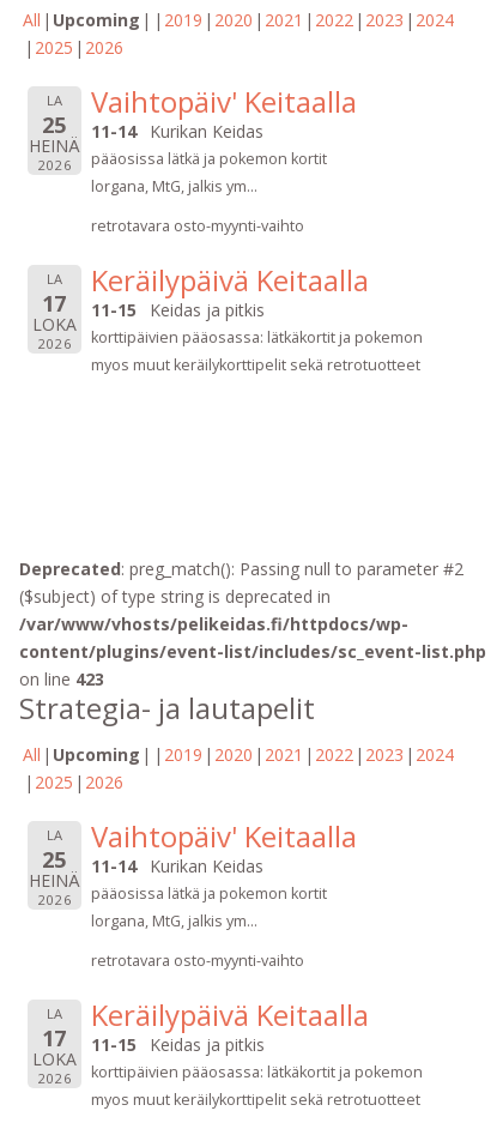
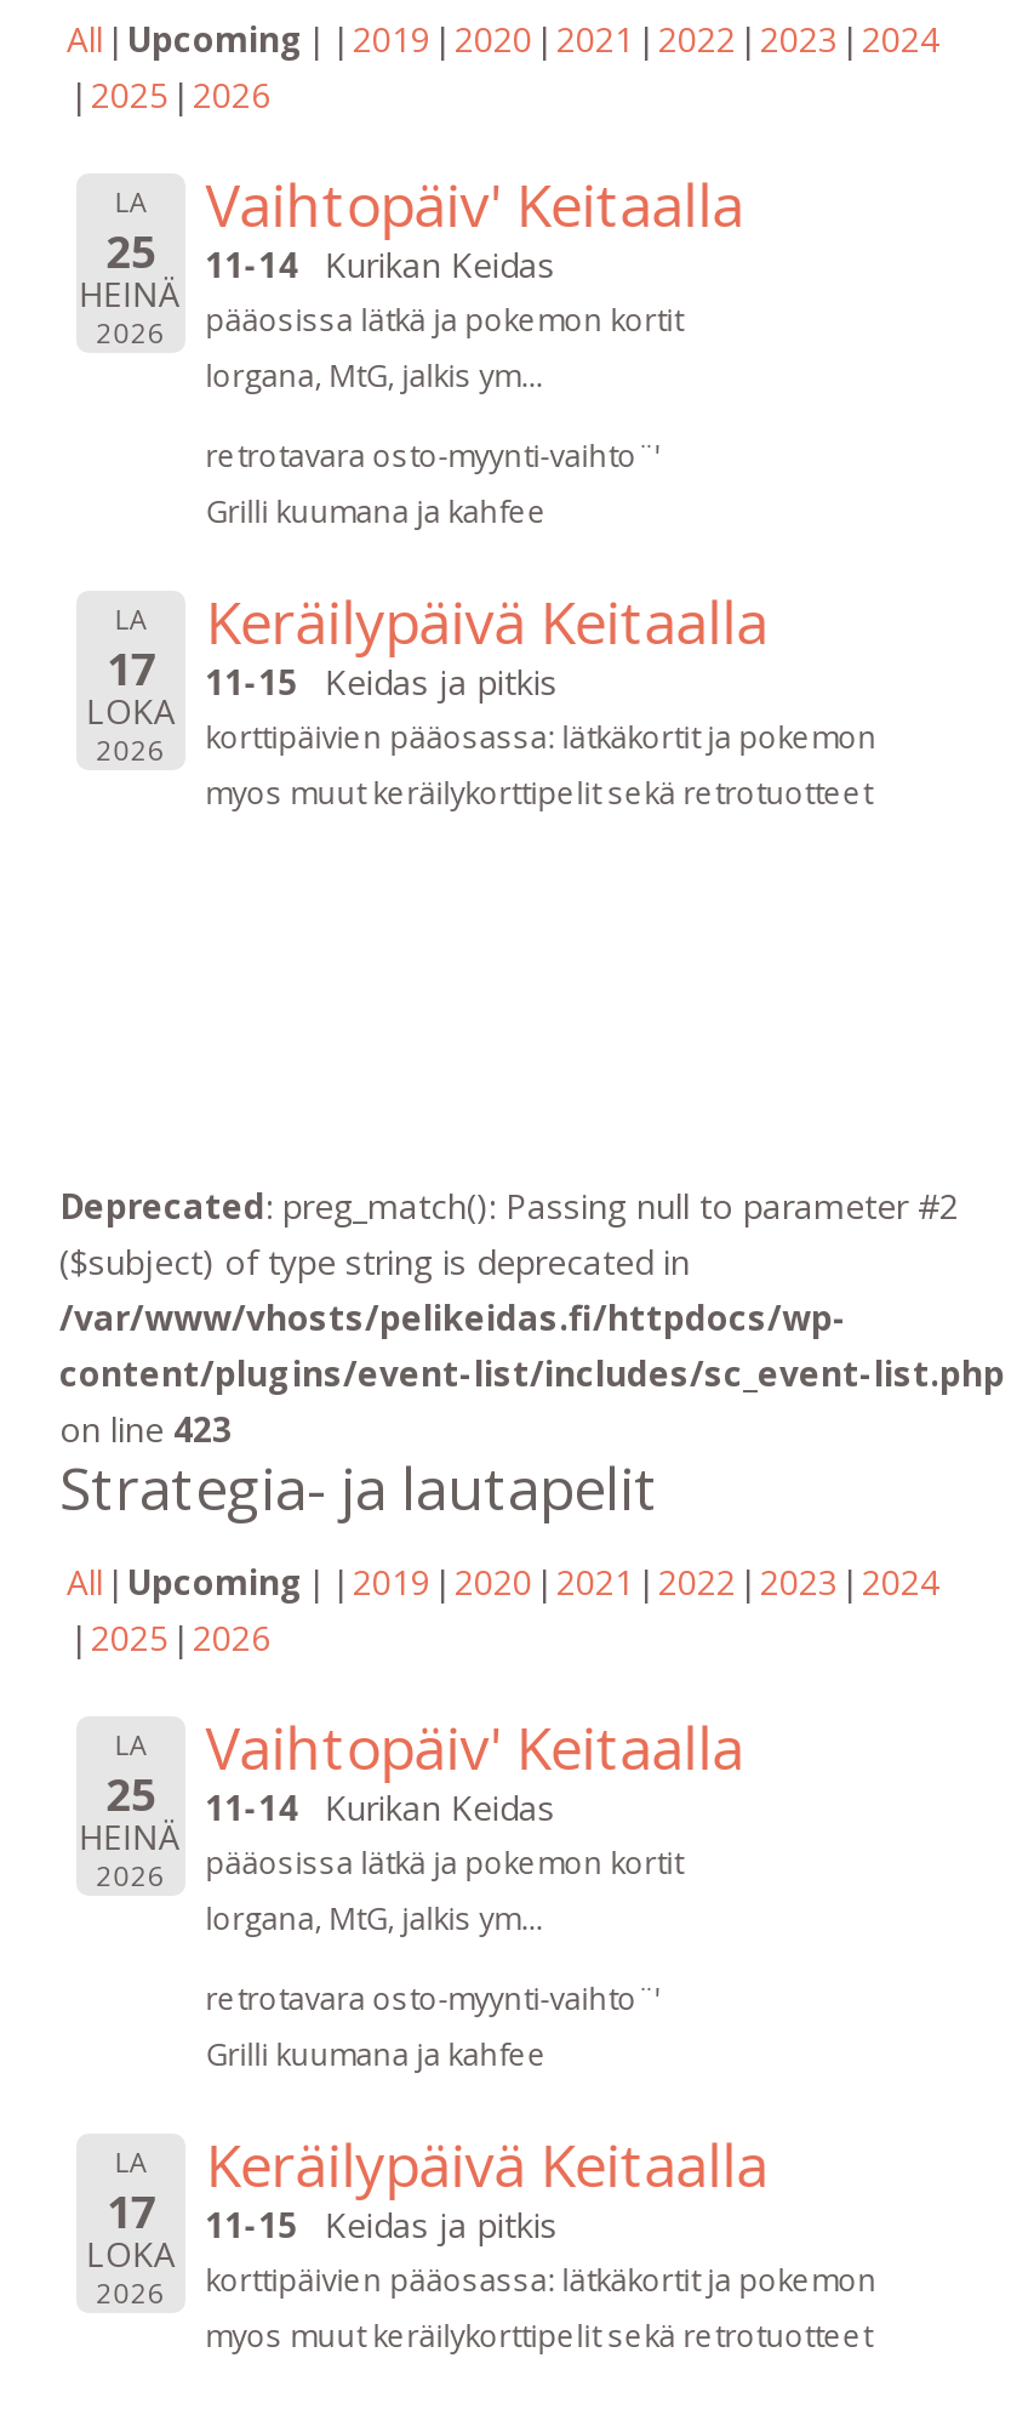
[91,215,304,236] retrotavara osto-myynti-vaihto -> [205,435,661,532] retrotavara osto-myynti-vaihto¨' | Grilli kuumana ja kahfee
[91,950,304,971] retrotavara osto-myynti-vaihto -> [205,1978,661,2075] retrotavara osto-myynti-vaihto¨' | Grilli kuumana ja kahfee

